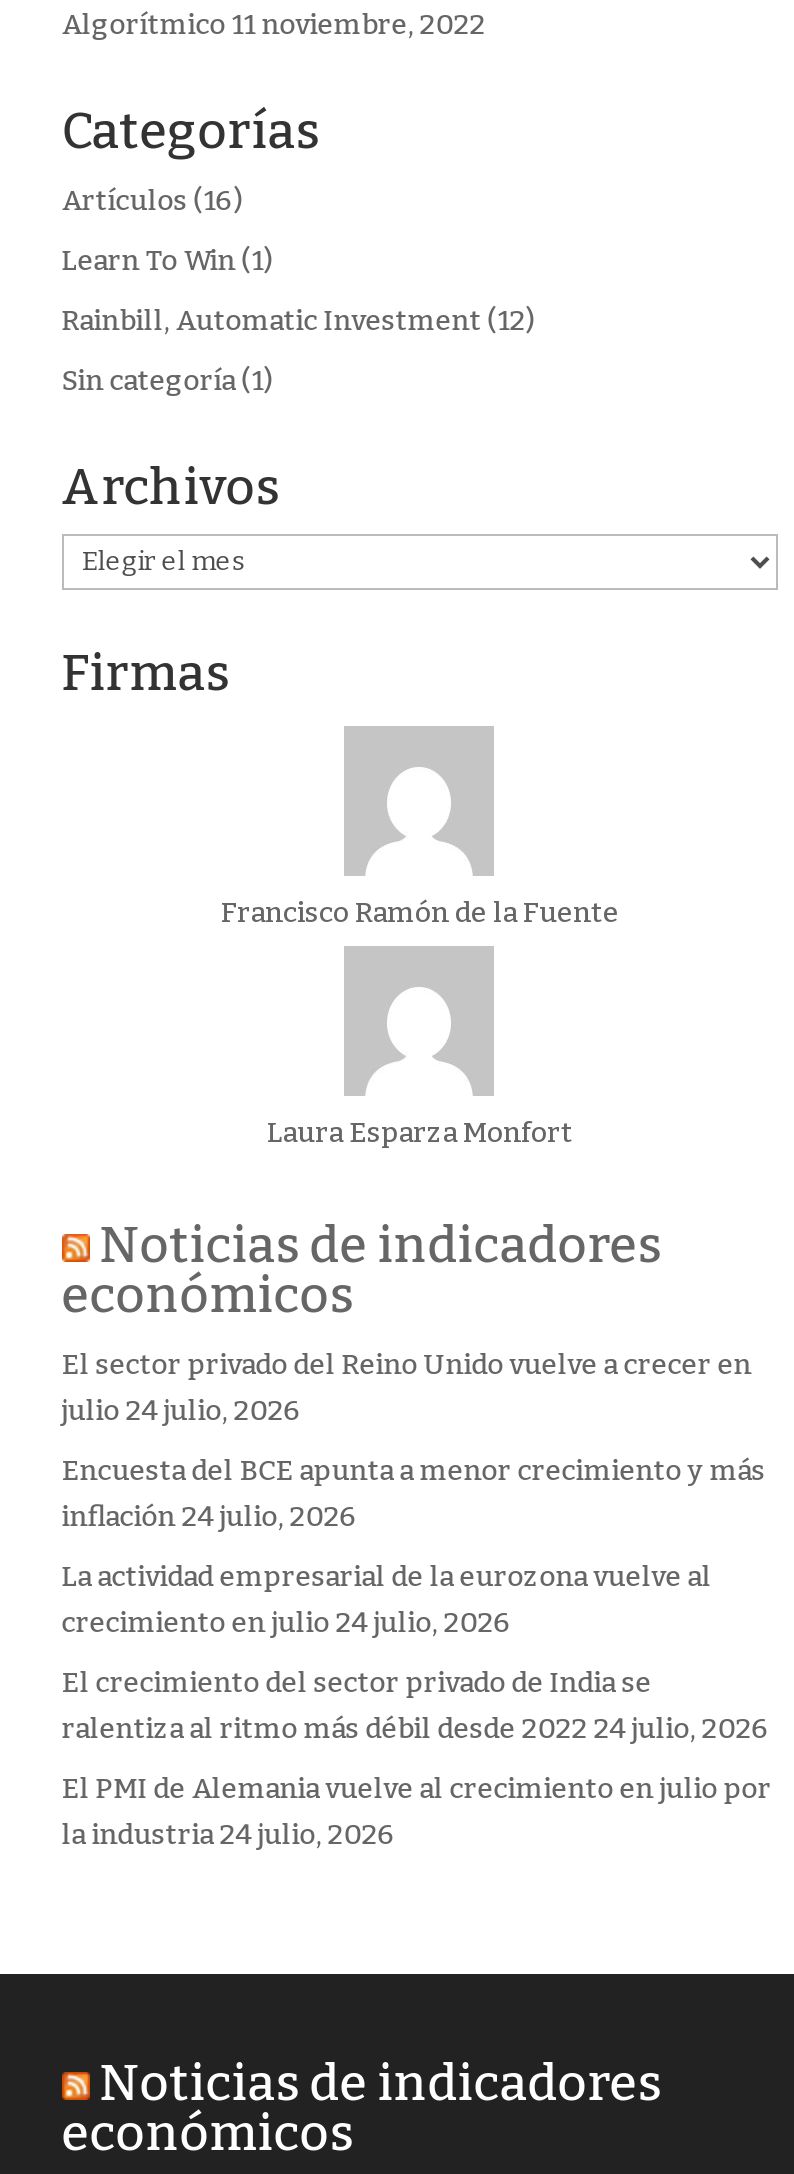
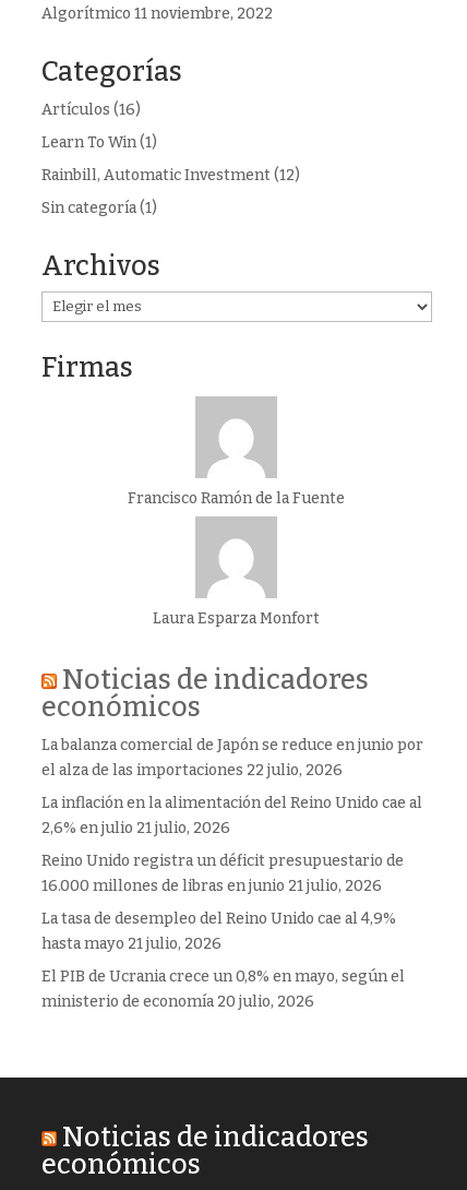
[62,1348,752,1428] El sector privado del Reino Unido vuelve a crecer en | julio 24 julio, 2026 -> [41,736,423,780] La balanza comercial de Japón se reduce en junio por | el alza de las importaciones 22 julio, 2026
[62,1454,766,1534] Encuesta del BCE apunta a menor crecimiento y más | inflación 24 julio, 2026 -> [41,794,422,837] La inflación en la alimentación del Reino Unido cae al | 2,6% en julio 21 julio, 2026
[62,1560,712,1640] La actividad empresarial de la eurozona vuelve al | crecimiento en julio 24 julio, 2026 -> [41,852,403,895] Reino Unido registra un déficit presupuestario de | 16.000 millones de libras en junio 21 julio, 2026
[62,1666,770,1746] El crecimiento del sector privado de India se | ralentiza al ritmo más débil desde 2022 24 julio, 2026 -> [41,910,396,953] La tasa de desempleo del Reino Unido cae al 4,9% | hasta mayo 21 julio, 2026
[62,1772,772,1852] El PMI de Alemania vuelve al crecimiento en julio por | la industria 24 julio, 2026 -> [41,967,405,1011] El PIB de Ucrania crece un 0,8% en mayo, según el | ministerio de economía 20 julio, 2026

